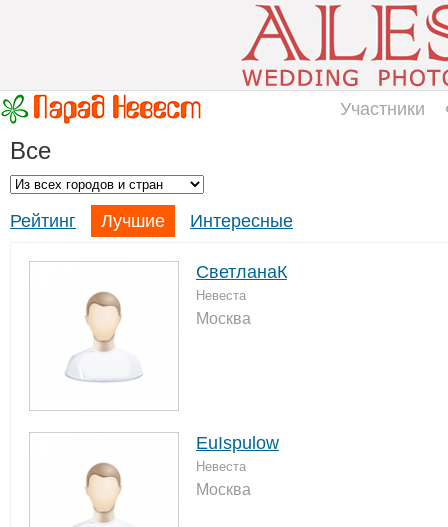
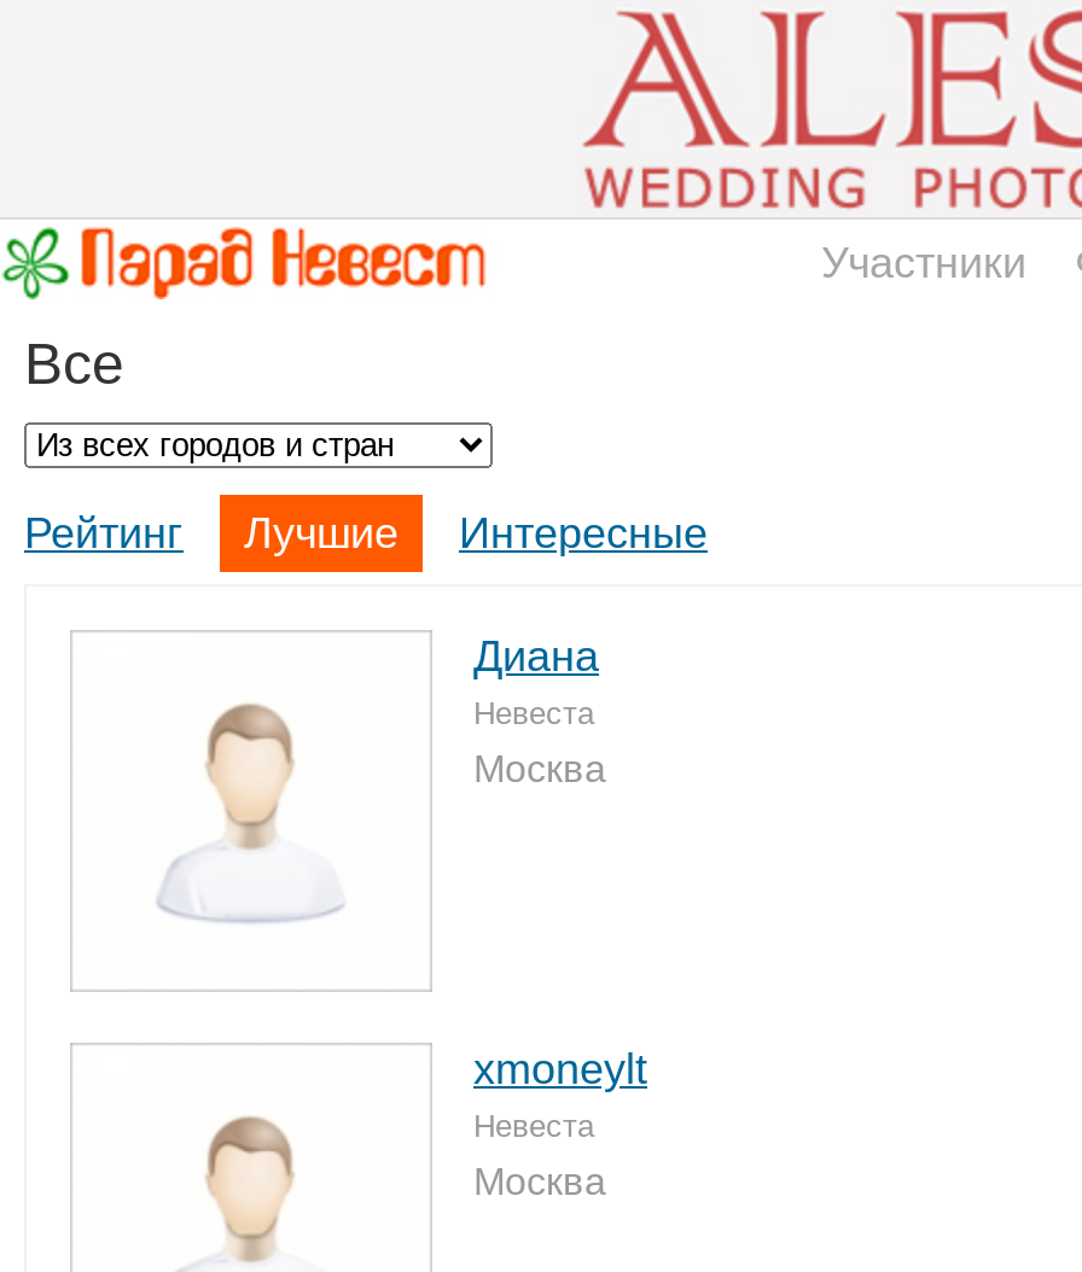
[196,262,287,282] СветланаК -> [473,632,599,681] Диана
[196,433,279,453] EuIspulow -> [473,1045,647,1093] xmoneylt

